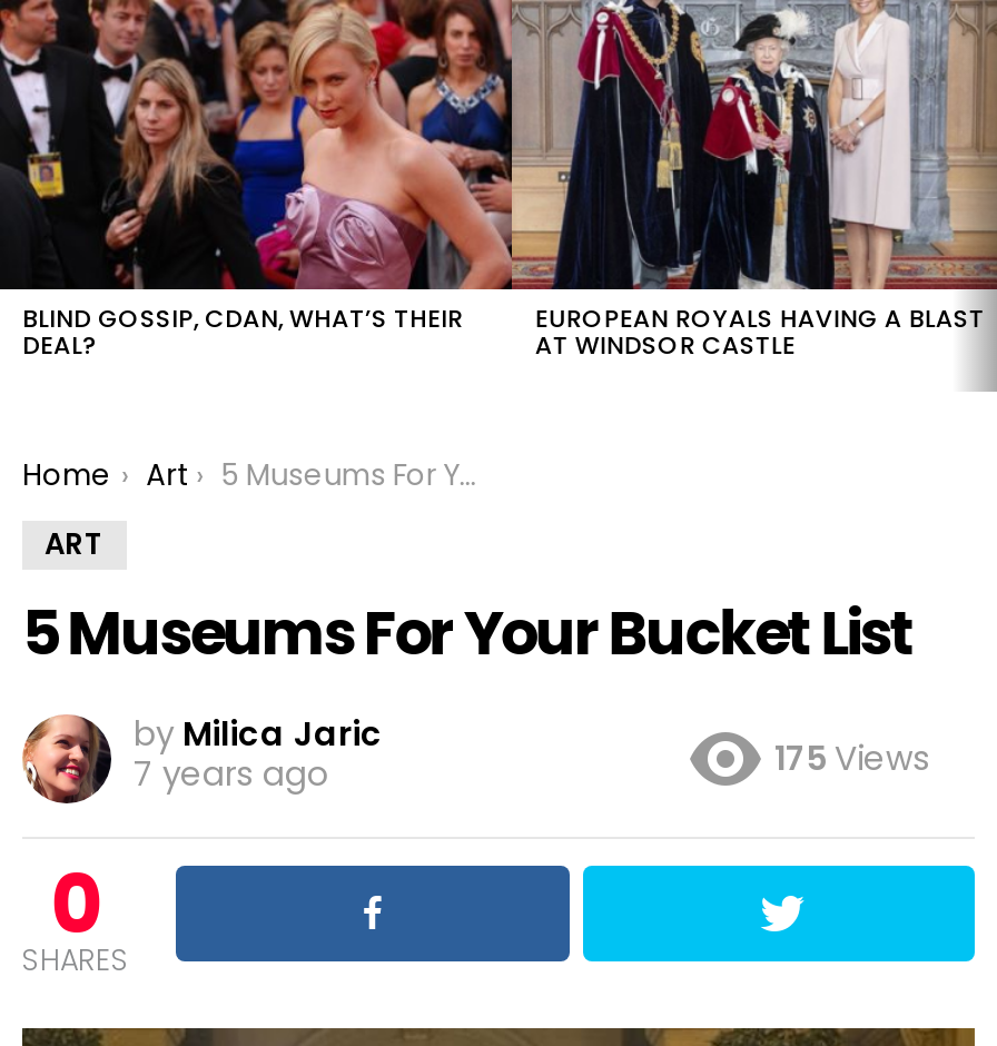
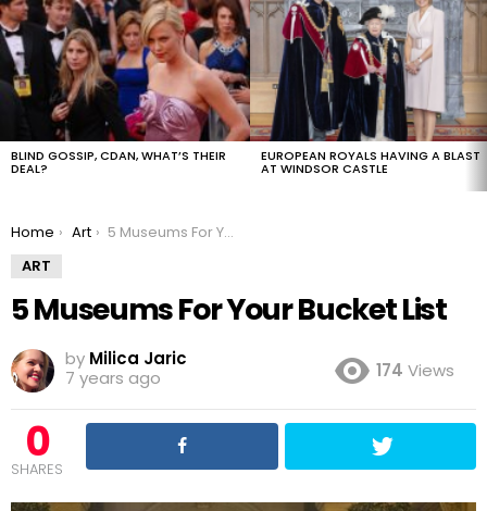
[774,735,930,781] 175 Views -> [376,359,454,382] 174 Views

